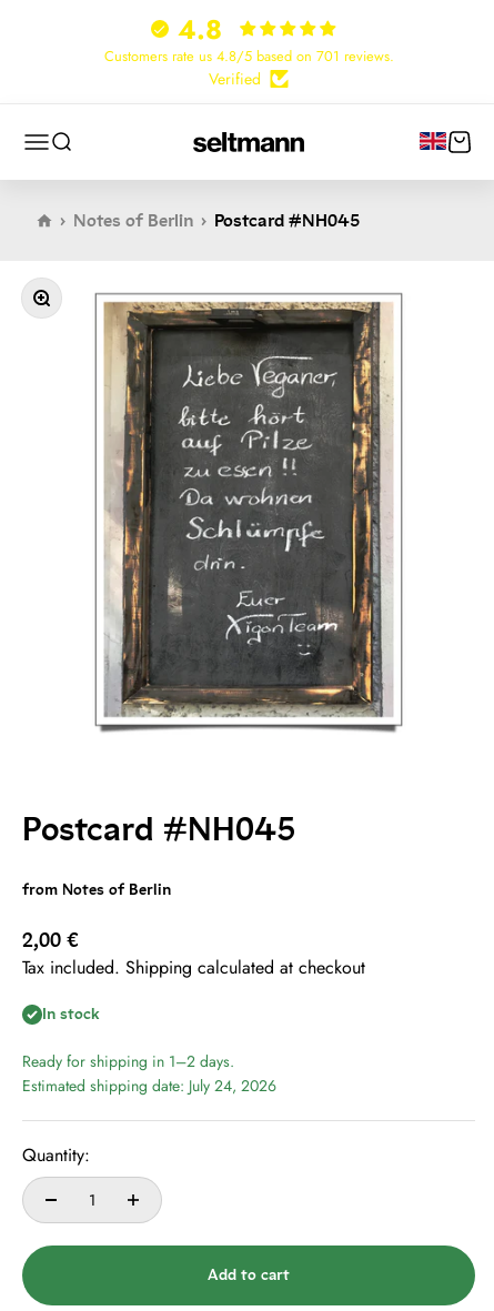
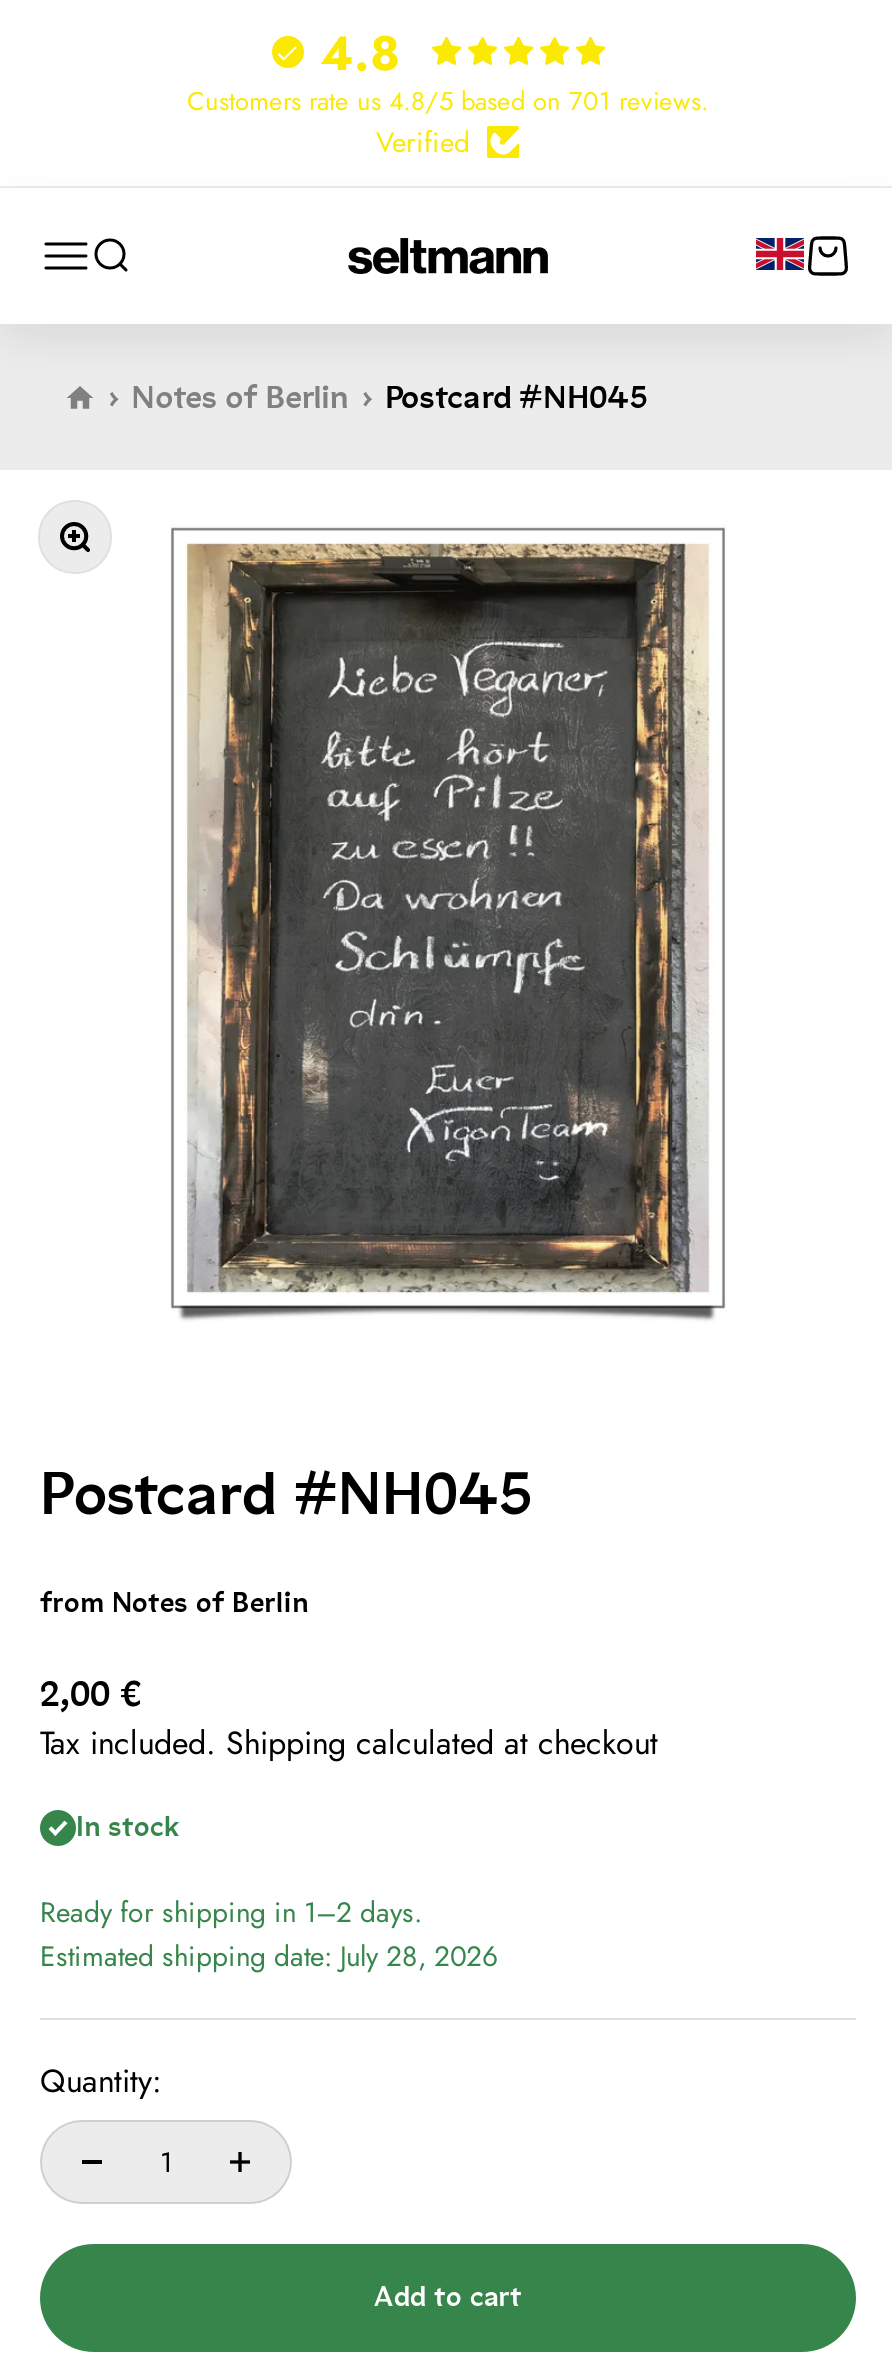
[22,1075,276,1097] Estimated shipping date: July 24, 2026 -> [40,1936,498,1976] Estimated shipping date: July 28, 2026

